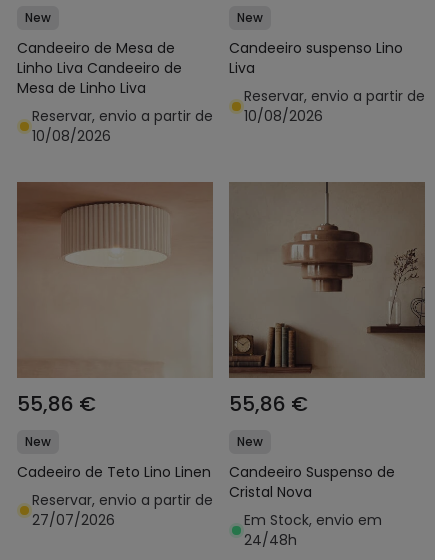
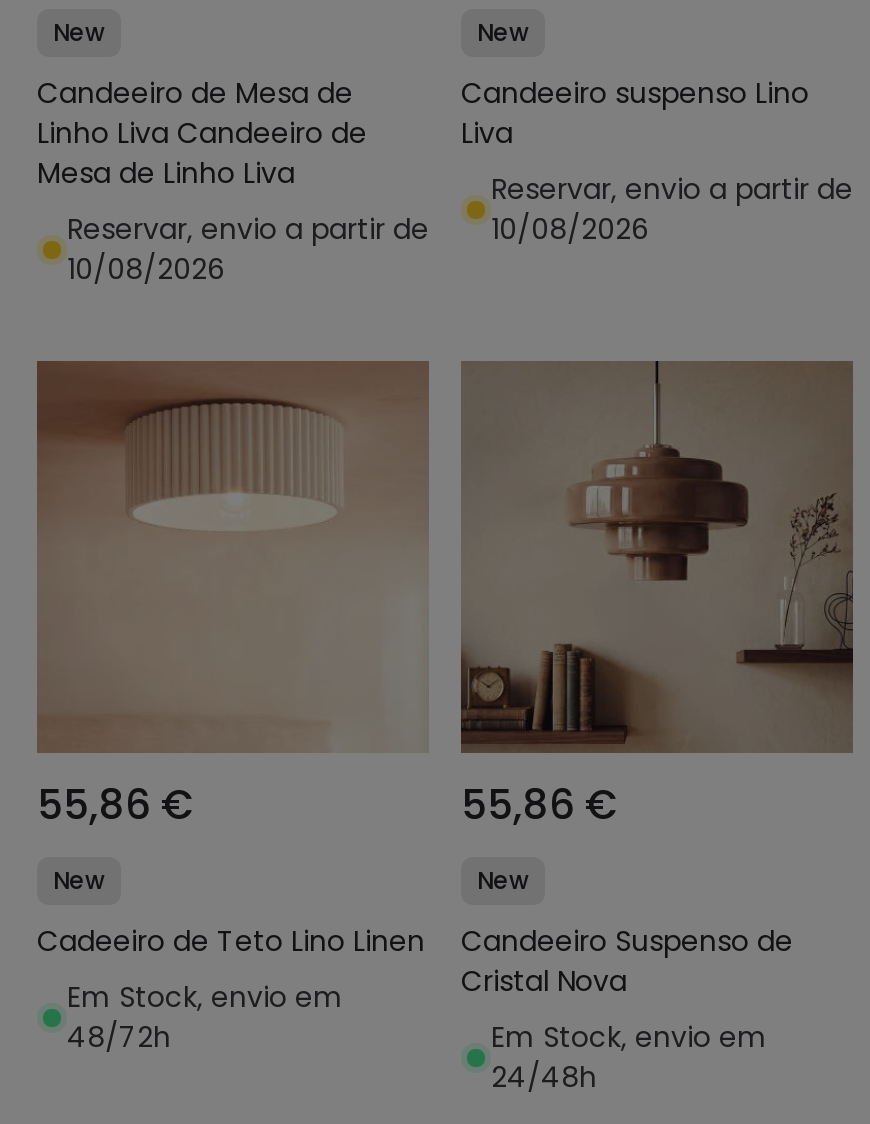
[32,490,213,530] Reservar, envio a partir de | 27/07/2026 -> [67,977,343,1057] Em Stock, envio em | 48/72h

